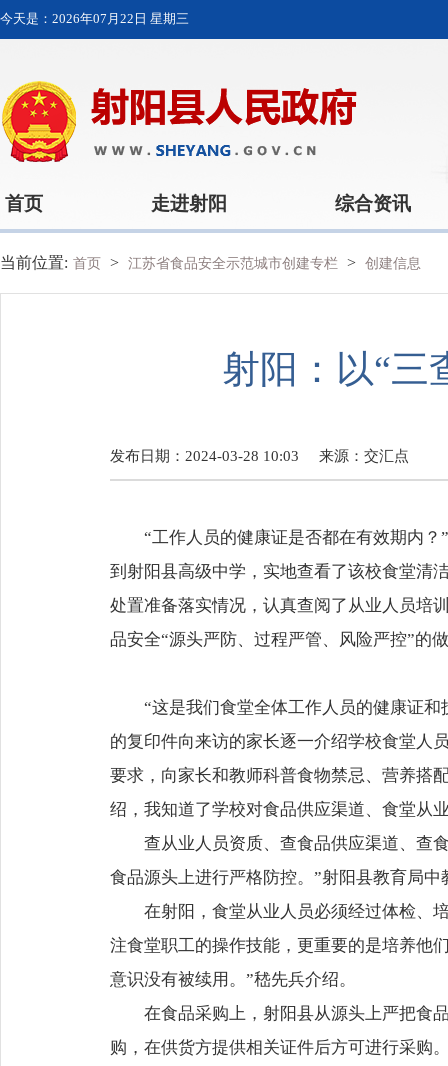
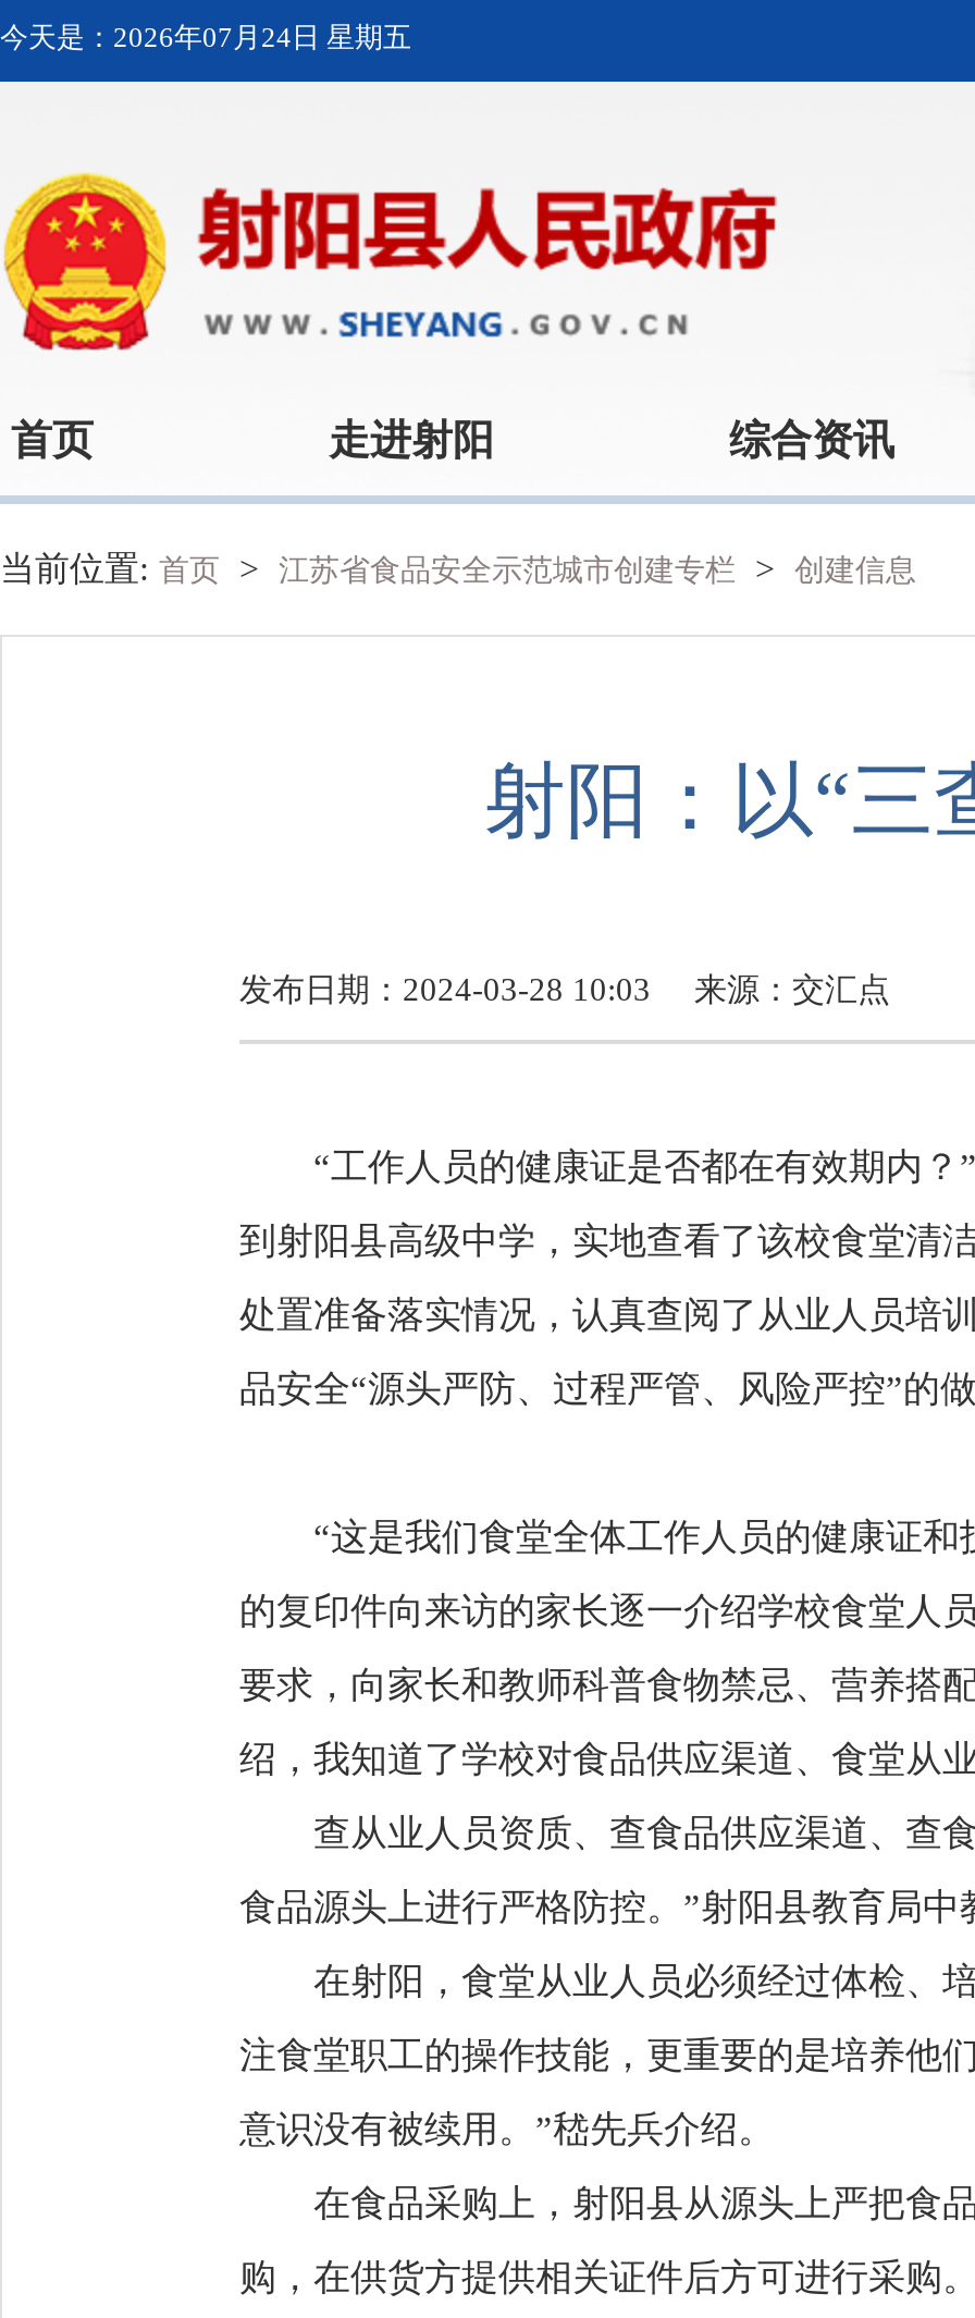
[0,11,189,26] 今天是：2026年07月22日 星期三 -> [0,21,411,53] 今天是：2026年07月24日 星期五

